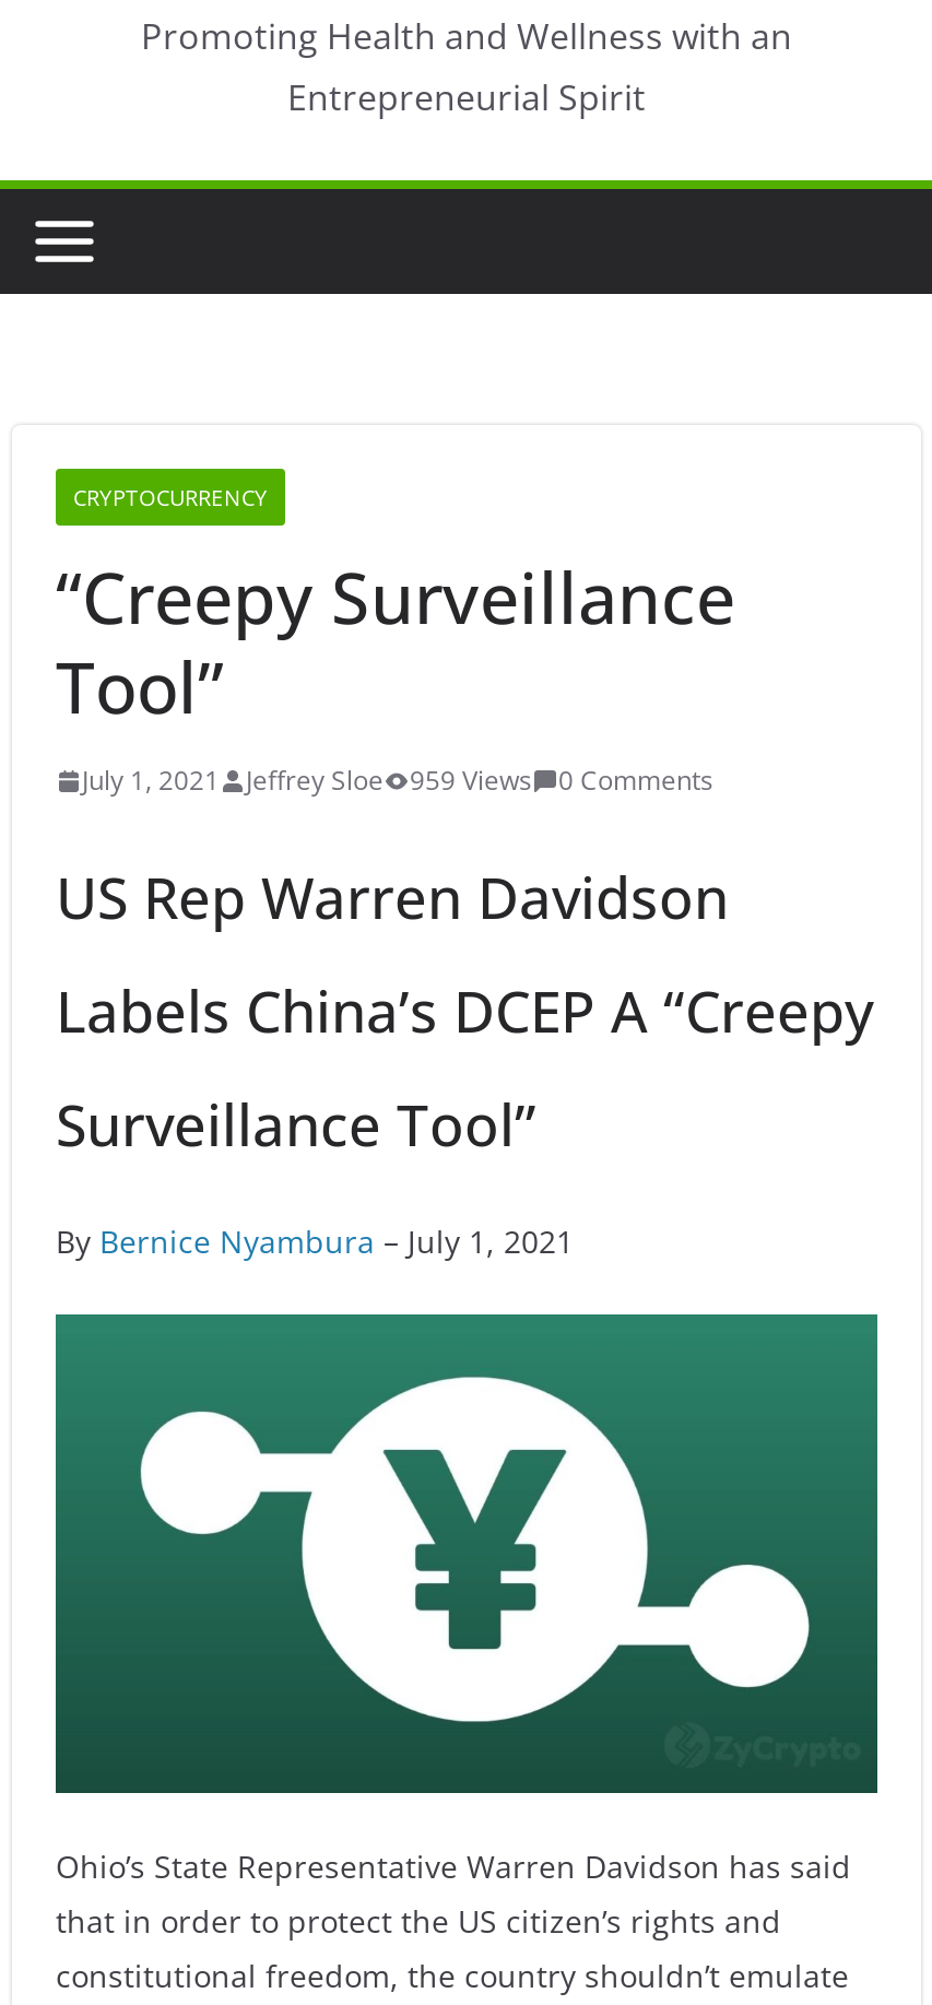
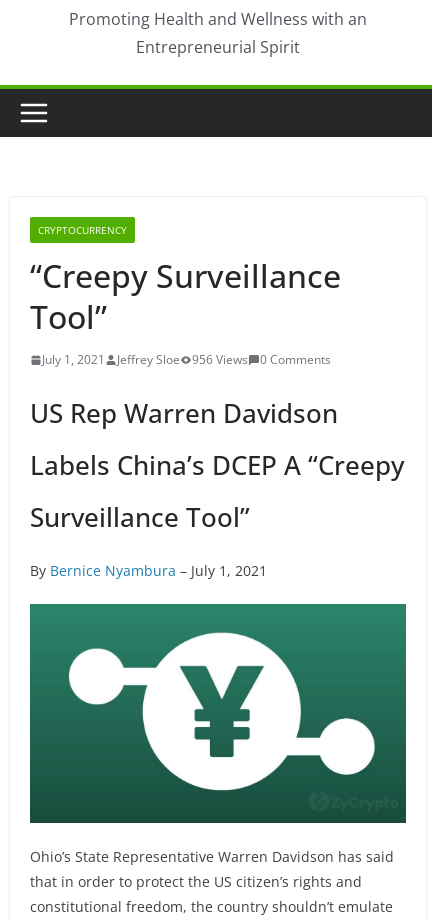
[82,762,713,799] July 1, 2021 Jeffrey Sloe 959 Views 0 Comments -> [42,351,331,368] July 1, 2021 Jeffrey Sloe 956 Views 0 Comments

